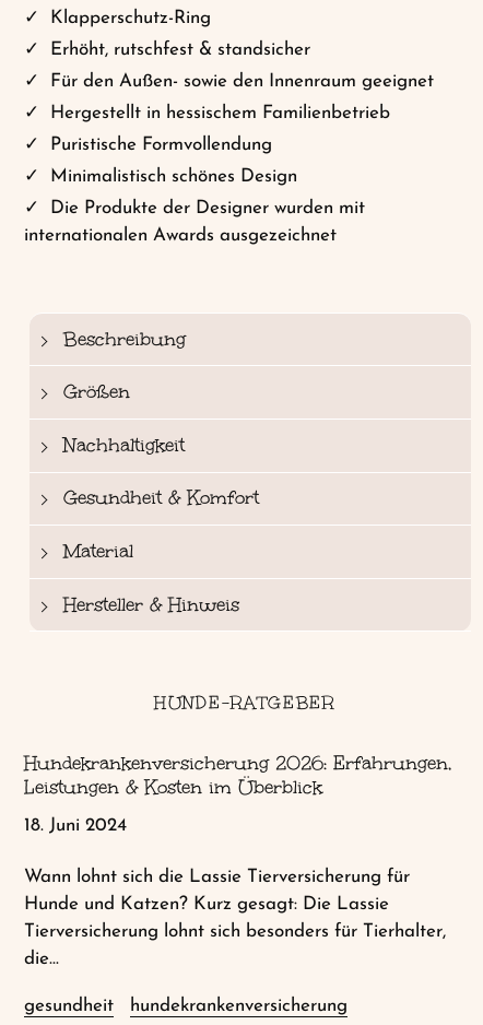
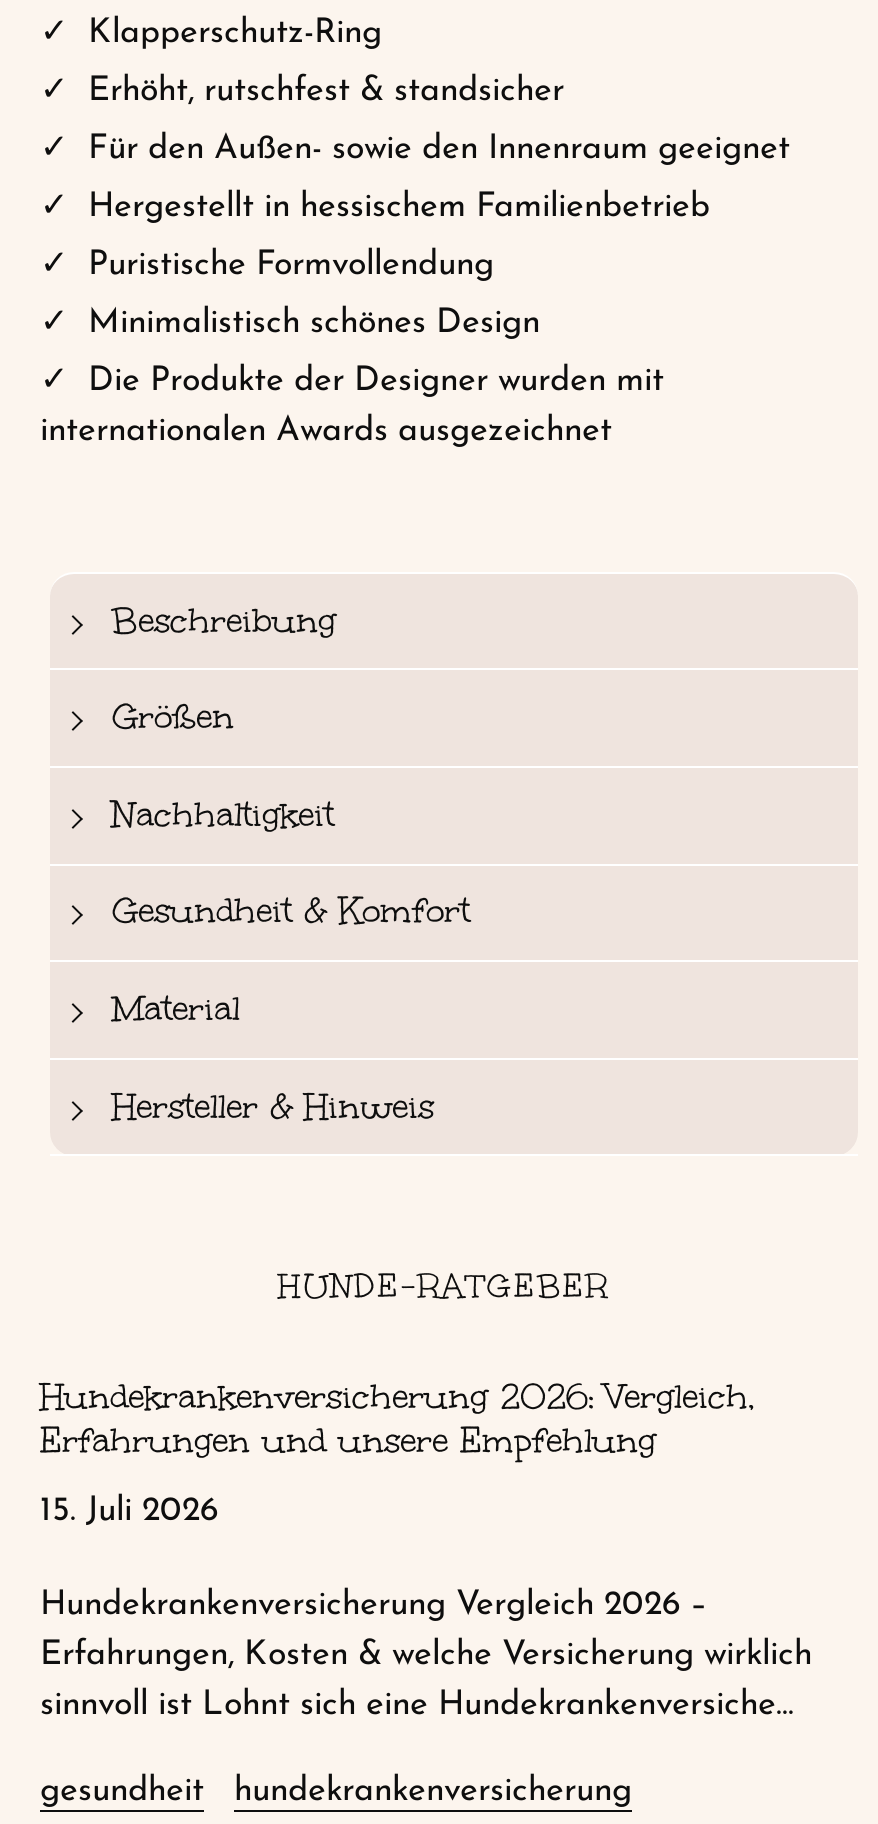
[24,751,452,969] Hundekrankenversicherung 2026: Erfahrungen, | Leistungen & Kosten im Überblick | 18. Juni 2024 | Wann lohnt sich die Lassie Tierversicherung für | Hunde und Katzen? Kurz gesagt: Die Lassie | Tierversicherung lohnt sich besonders für Tierhalter, | die... -> [40,1375,812,1723] Hundekrankenversicherung 2026: Vergleich, | Erfahrungen und unsere Empfehlung | 15. Juli 2026 | Hundekrankenversicherung Vergleich 2026 – | Erfahrungen, Kosten & welche Versicherung wirklich | sinnvoll ist Lohnt sich eine Hundekrankenversiche...

